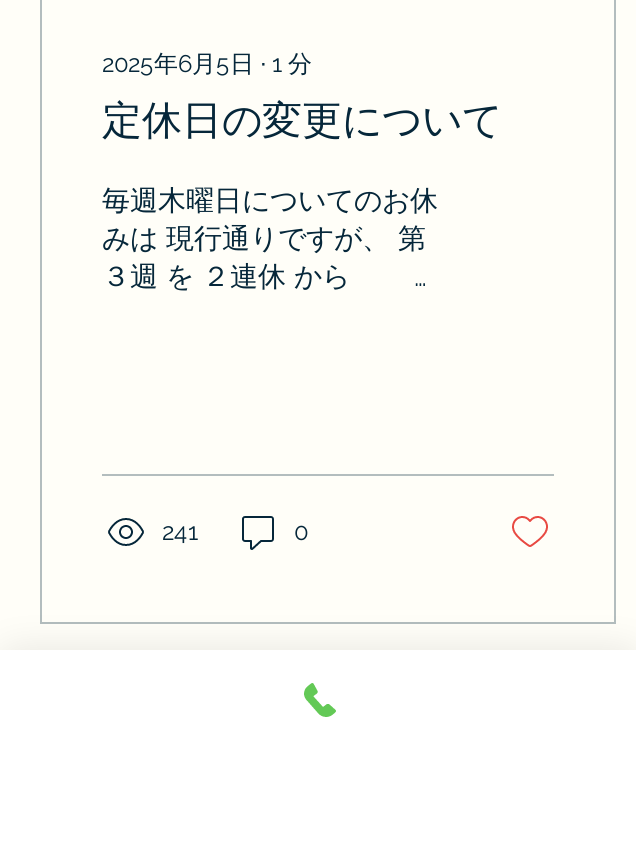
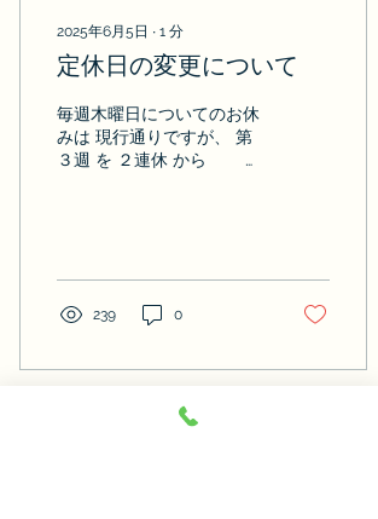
[162,518,198,546] 241 -> [93,306,116,323] 239

